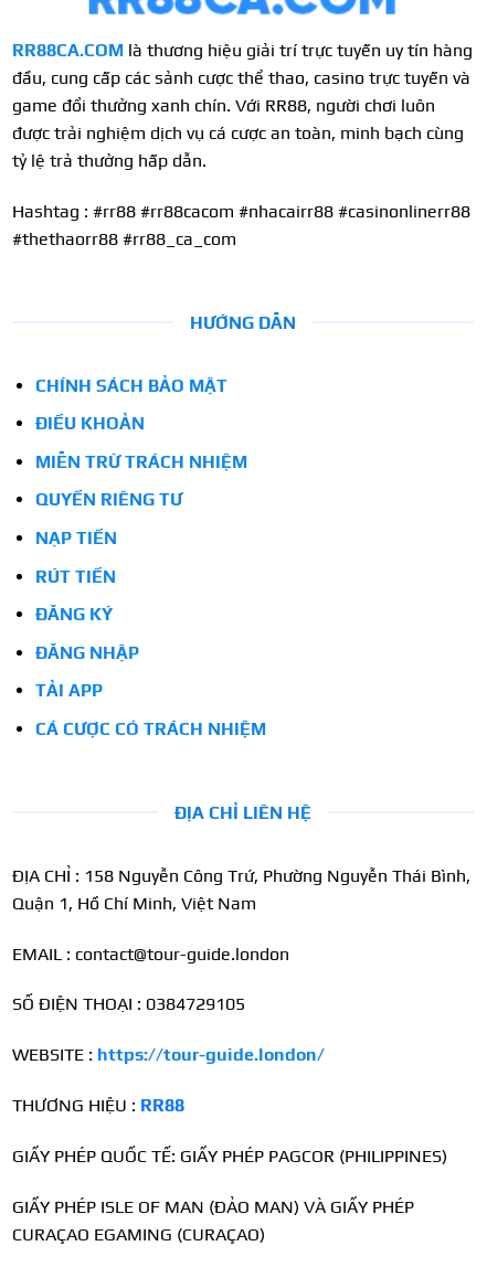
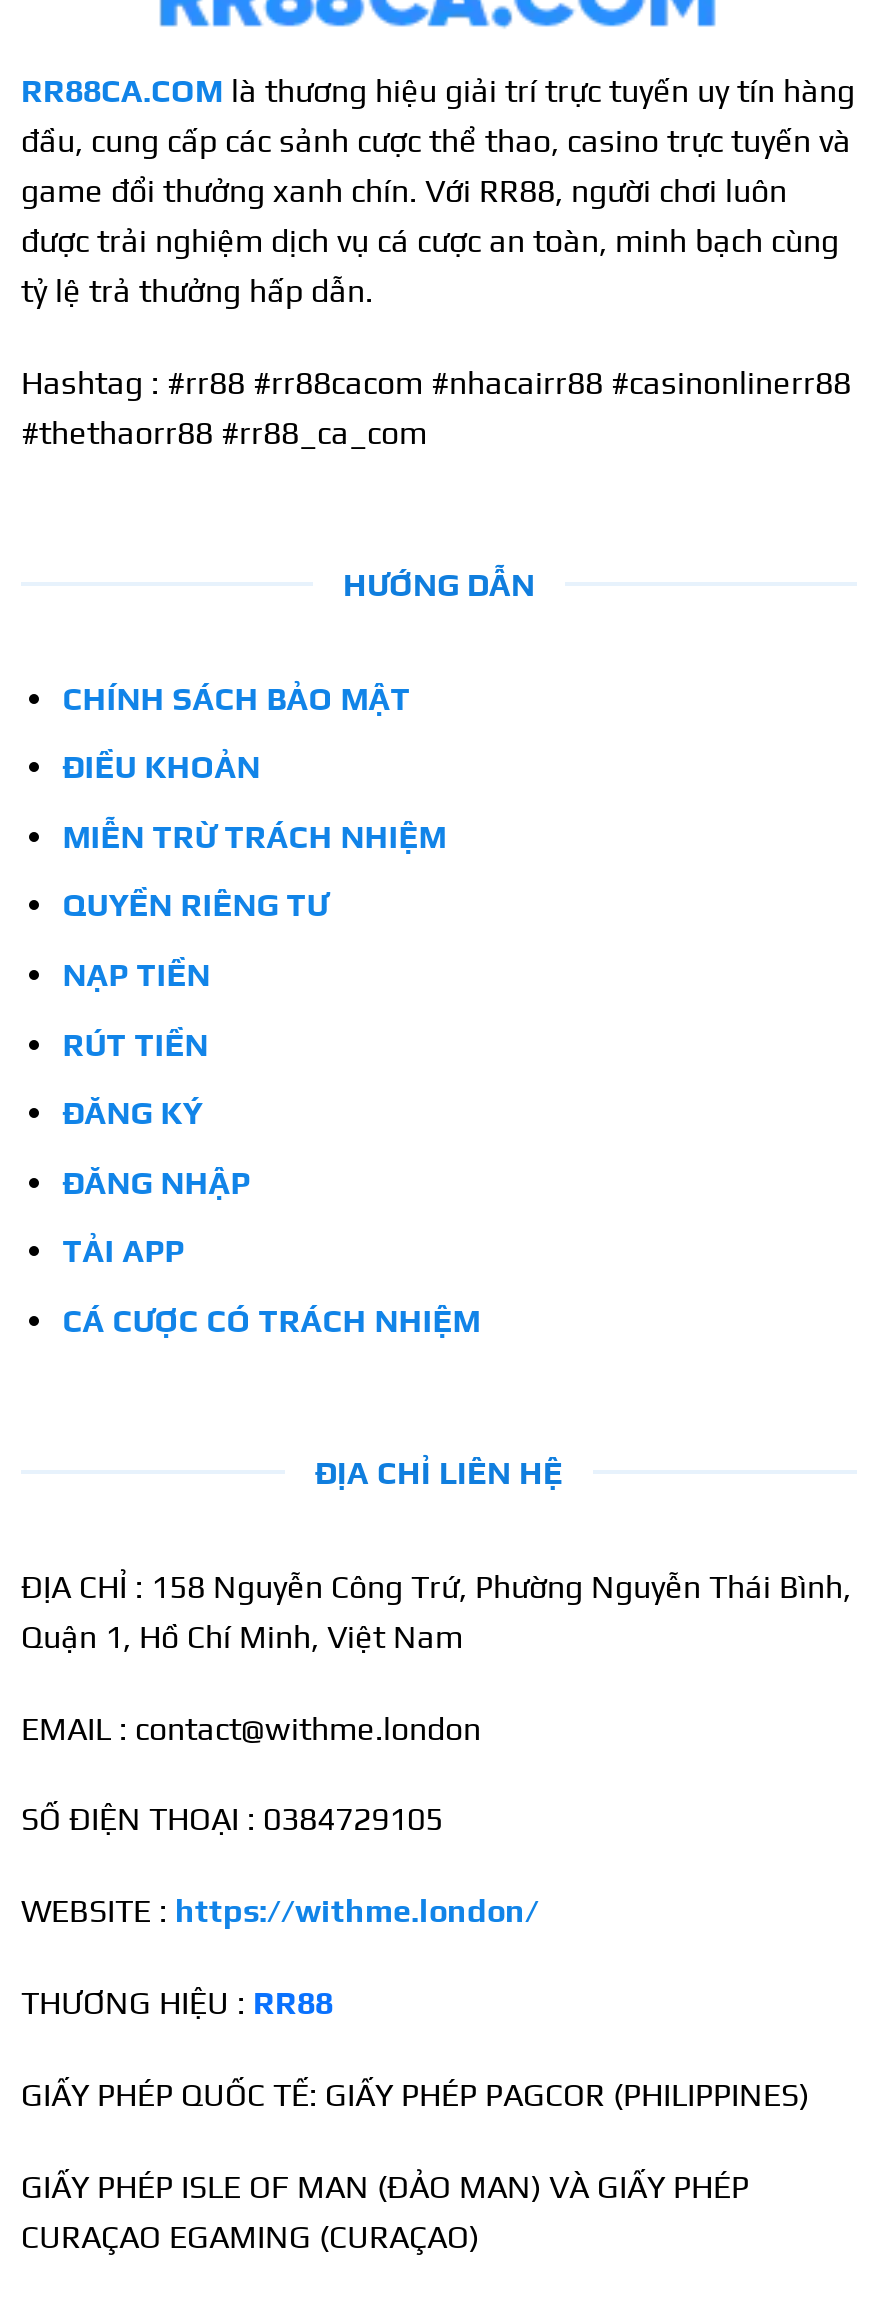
[12,943,289,964] EMAIL : contact@tour-guide.london -> [21,1709,481,1747] EMAIL : contact@withme.london
[12,1044,325,1065] WEBSITE : https://tour-guide.london/ -> [21,1892,539,1930] WEBSITE : https://withme.london/

